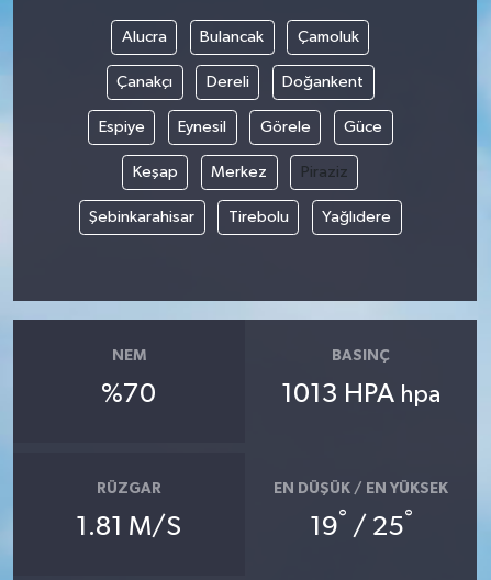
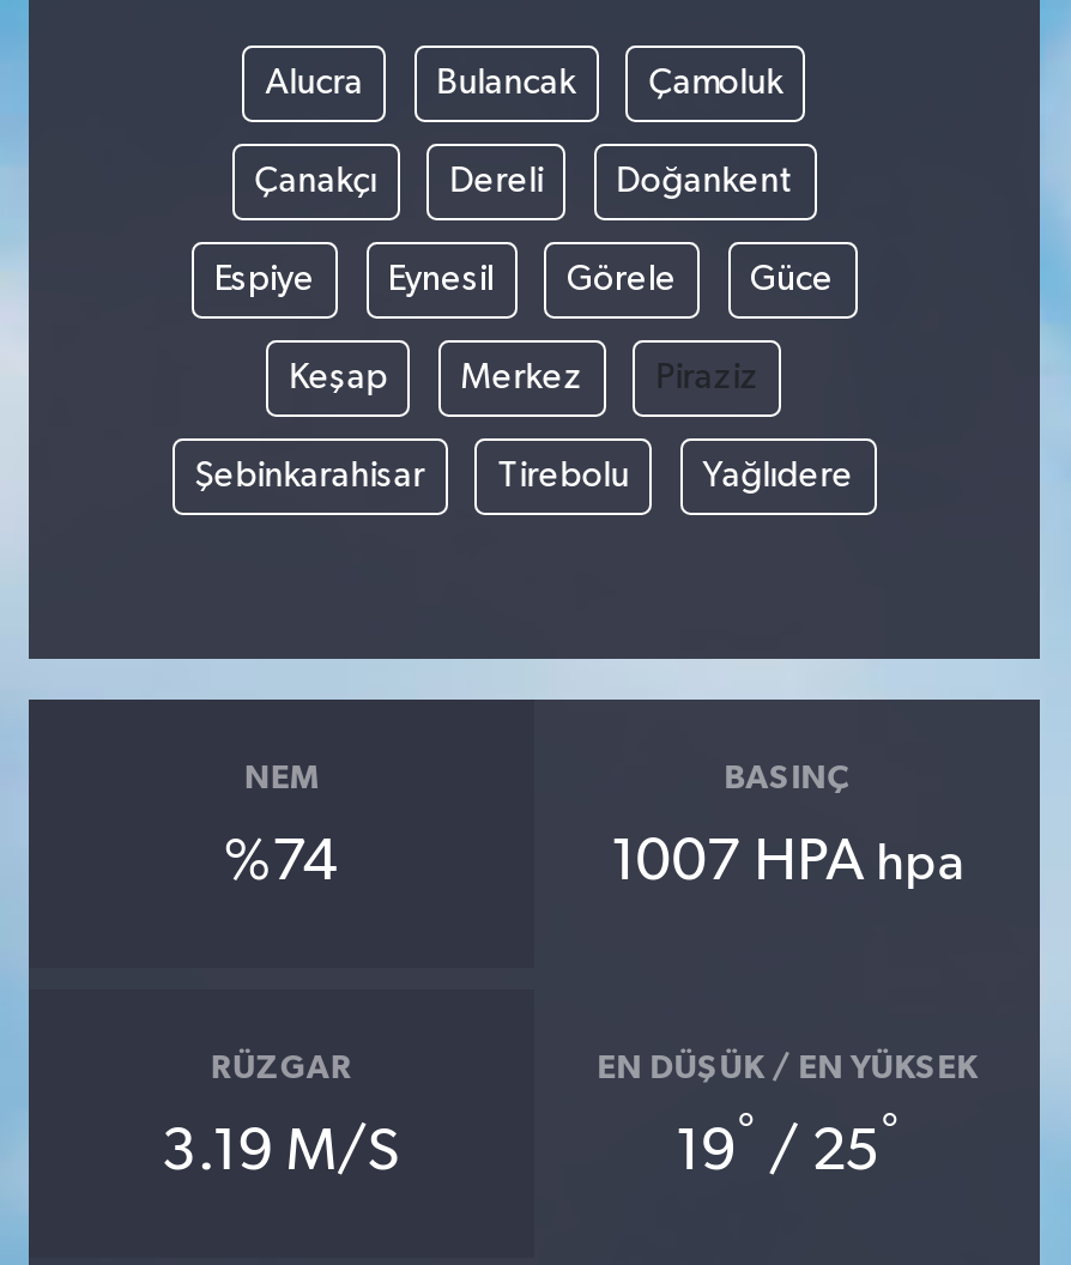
[101,381,156,407] %70 -> [224,833,339,890] %74
[281,381,441,407] 1013 HPA hpa -> [610,833,965,890] 1007 HPA hpa
[76,514,182,540] 1.81 M/S -> [161,1122,401,1180] 3.19 M/S

